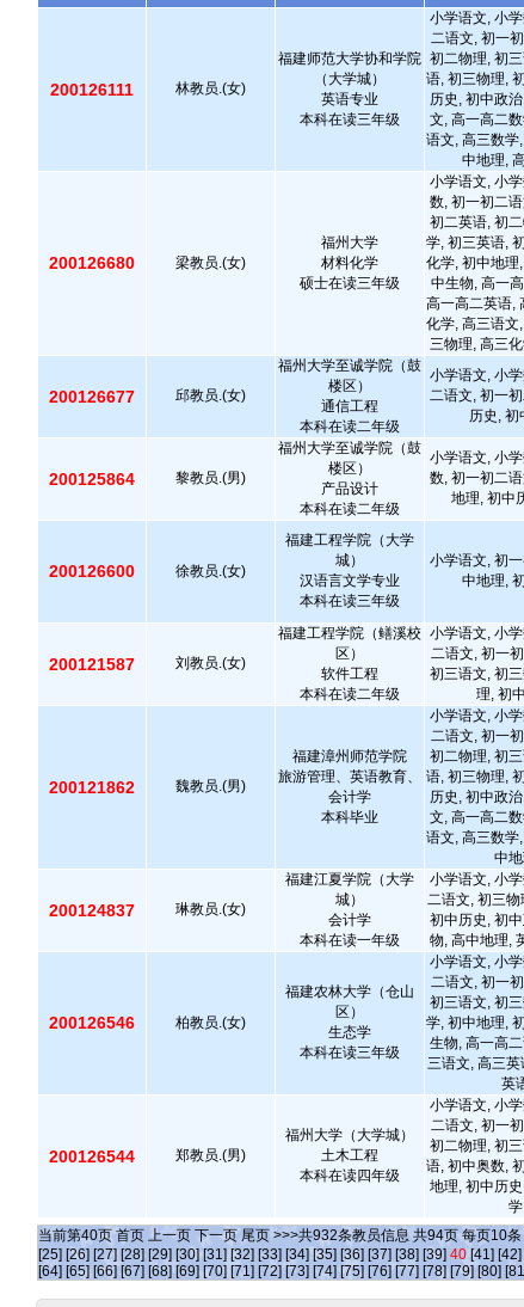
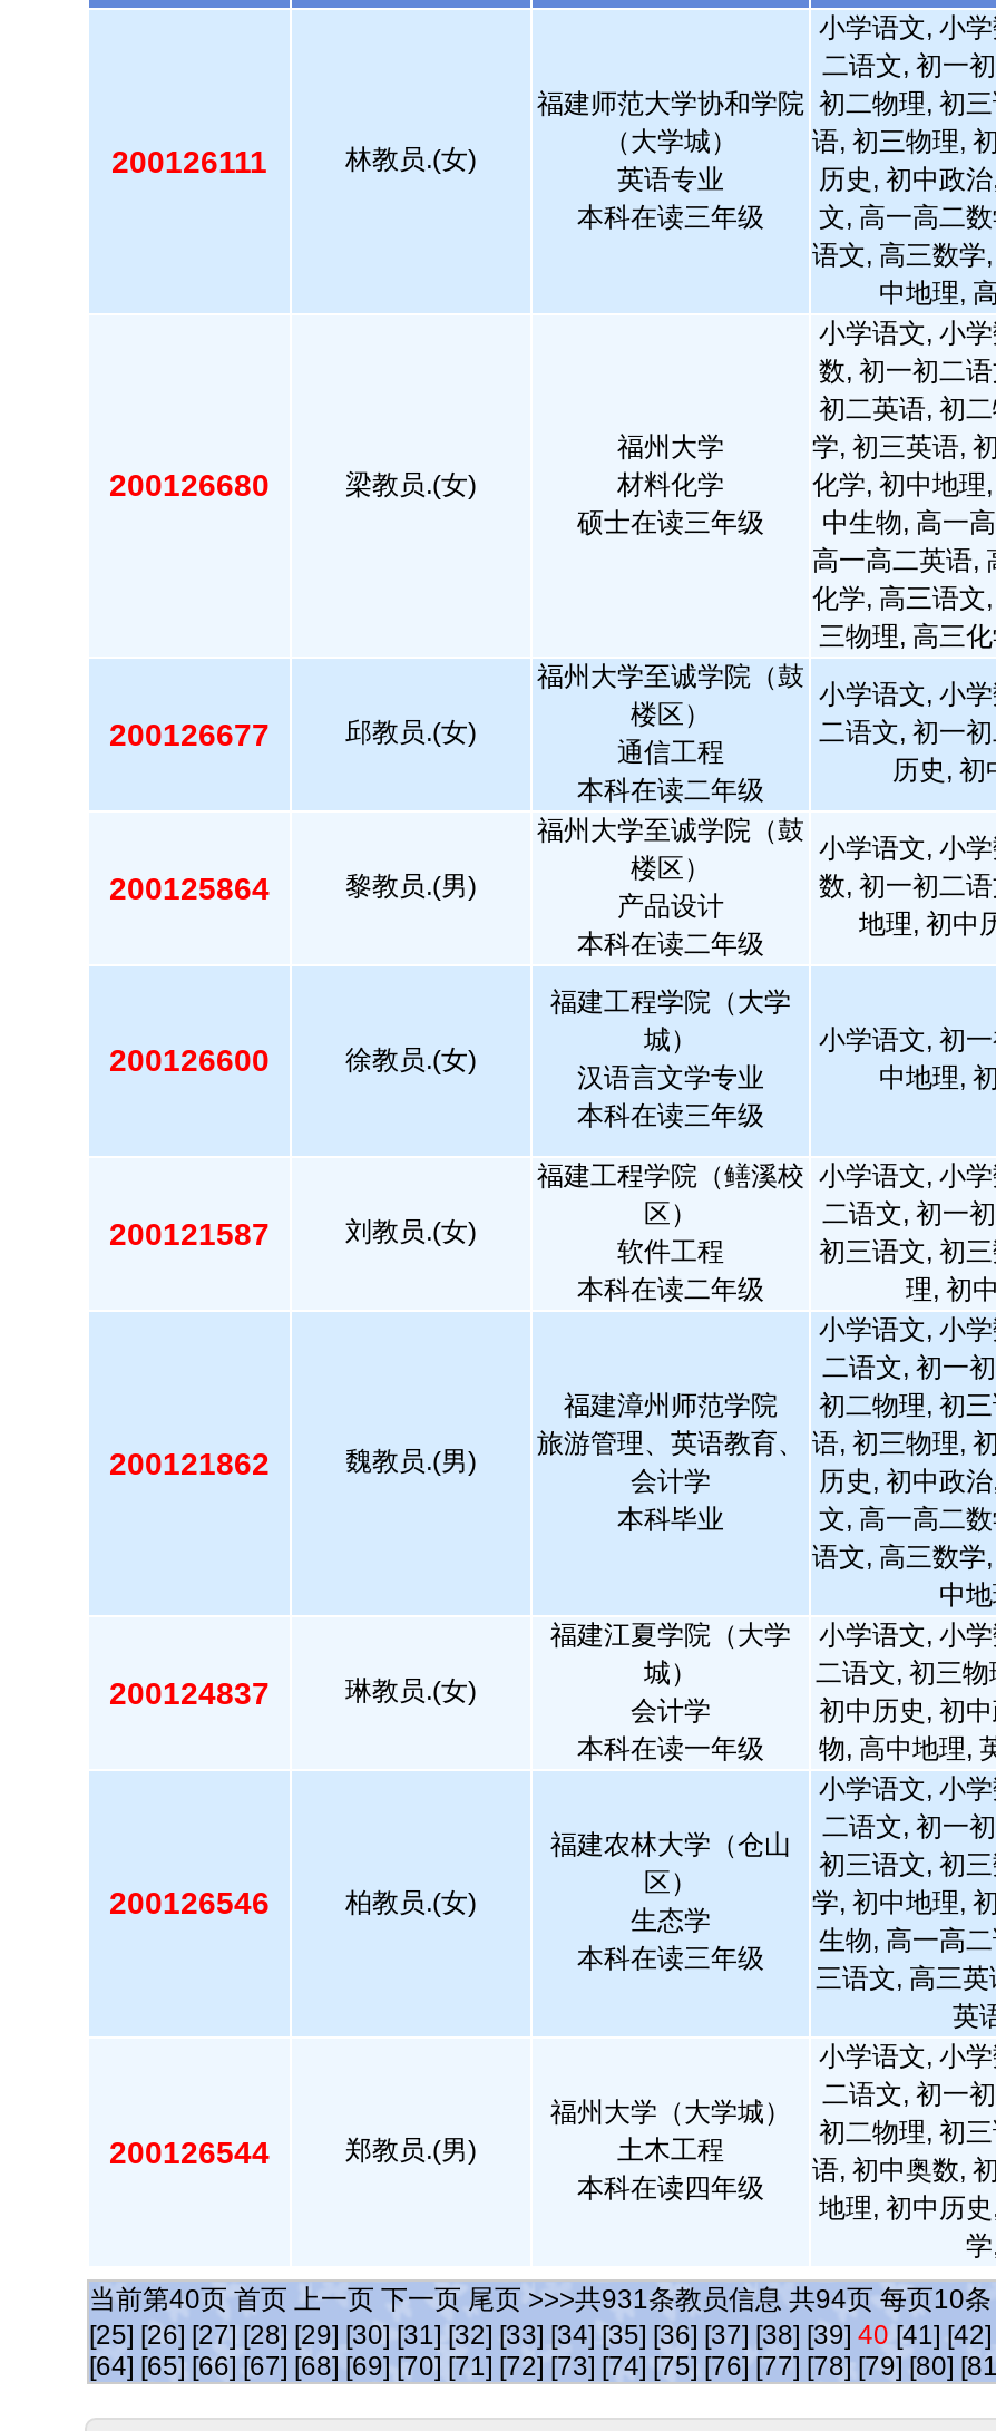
[38,1227,524,1244] 当前第40页首页 上一页 下一页 尾页>>>共932条教员信息 共94页 每页10条 -> [89,2284,996,2315] 当前第40页首页 上一页 下一页 尾页>>>共931条教员信息 共94页 每页10条

